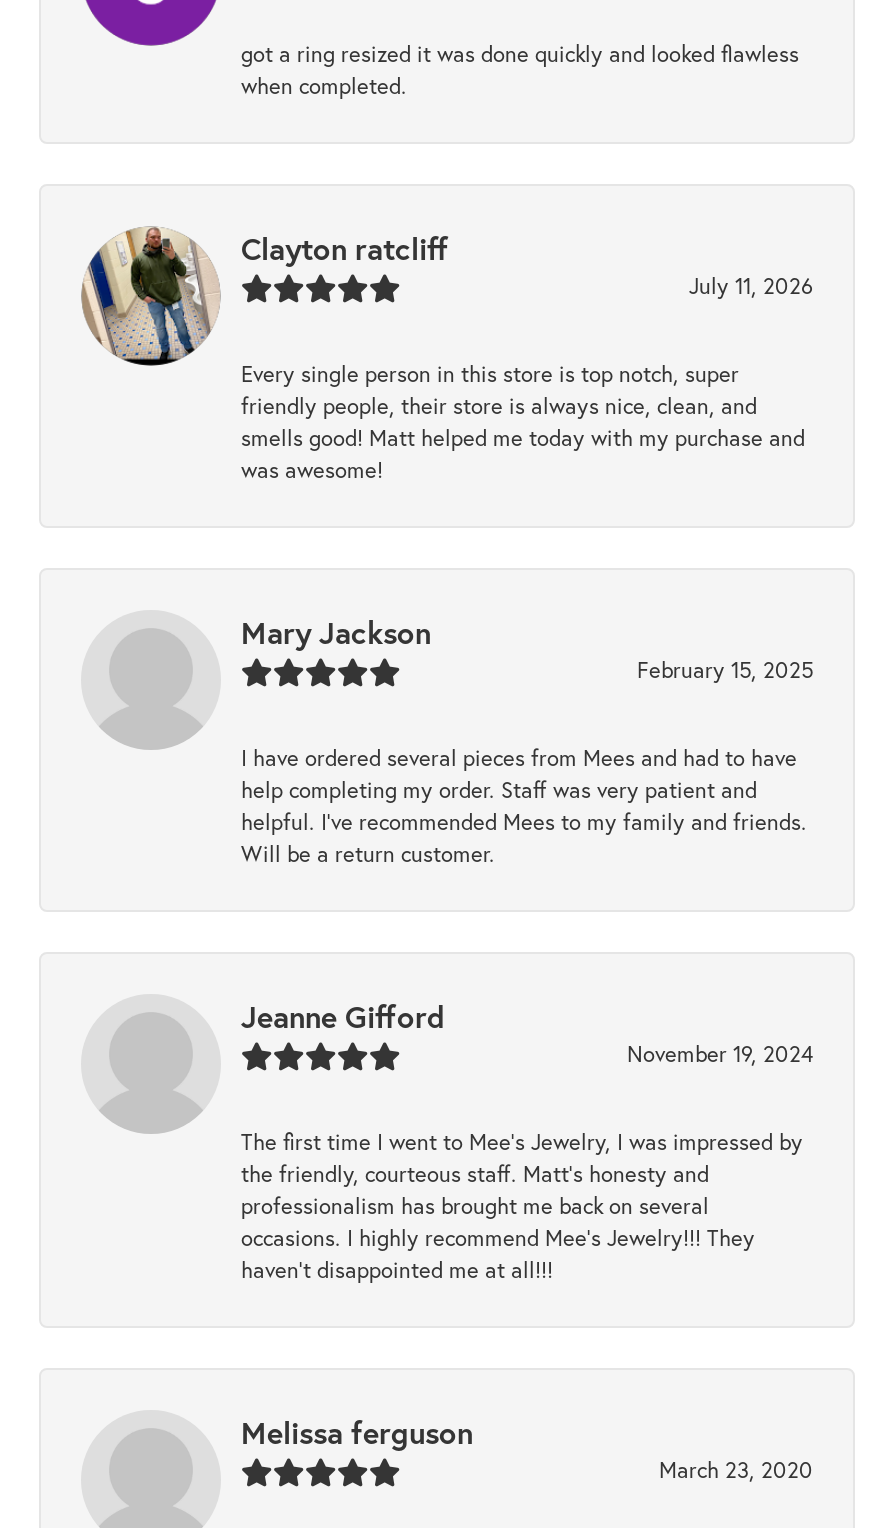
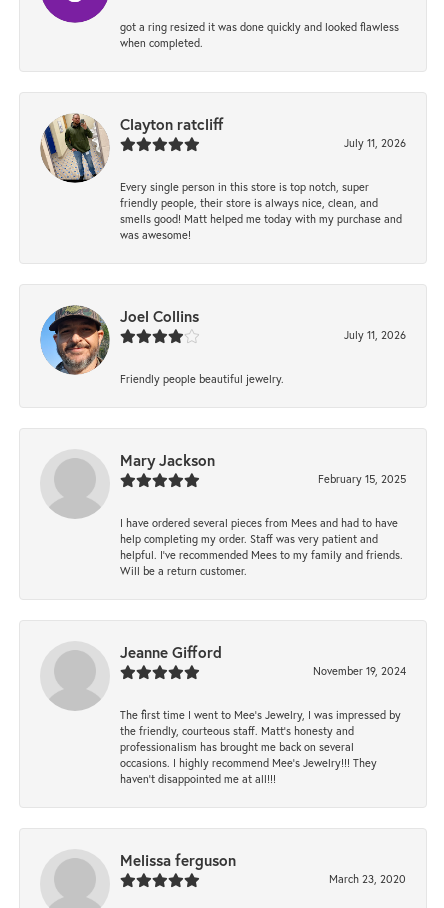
none -> [40,305,406,386] [image] | Joel Collins | July 11, 2026 | Friendly people beautiful jewelry.

